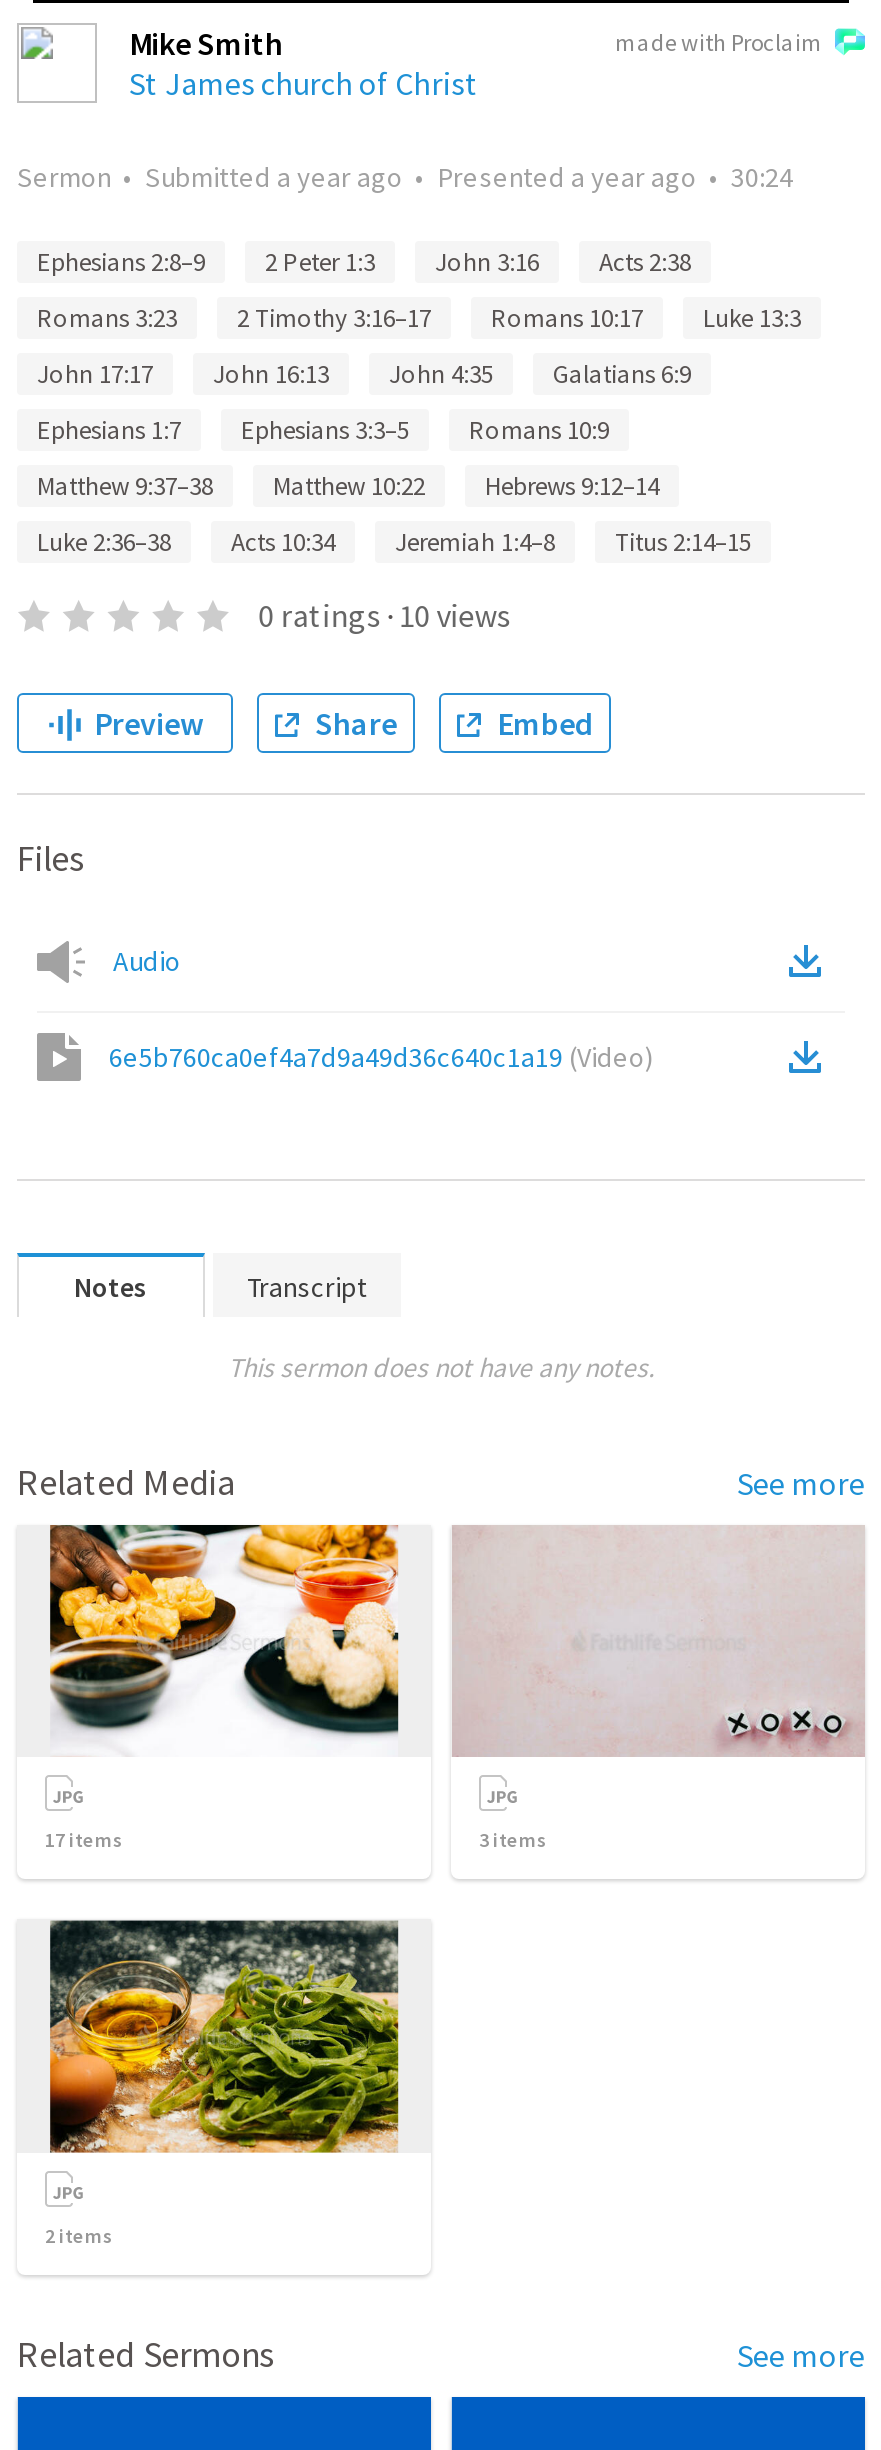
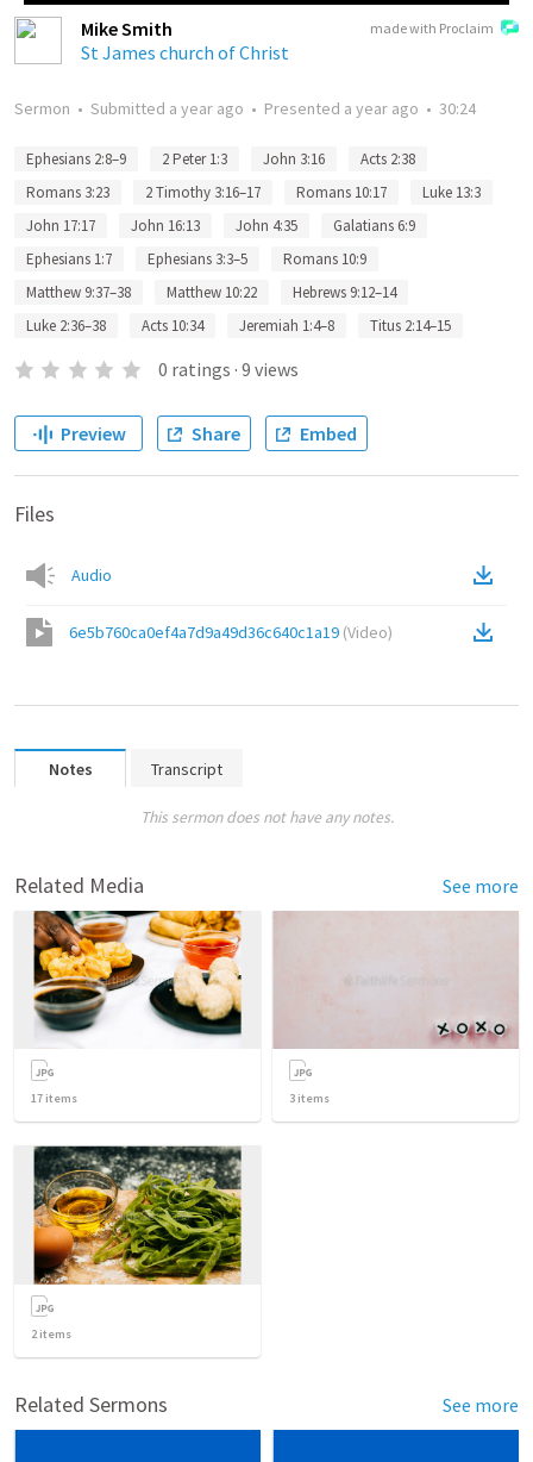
[258,595,510,635] 0 ratings · 10 views -> [158,357,298,381] 0 ratings · 9 views

